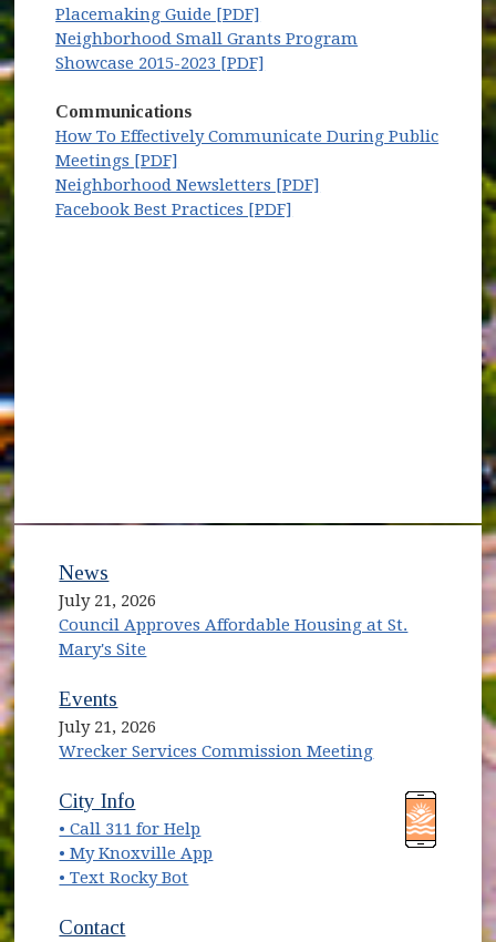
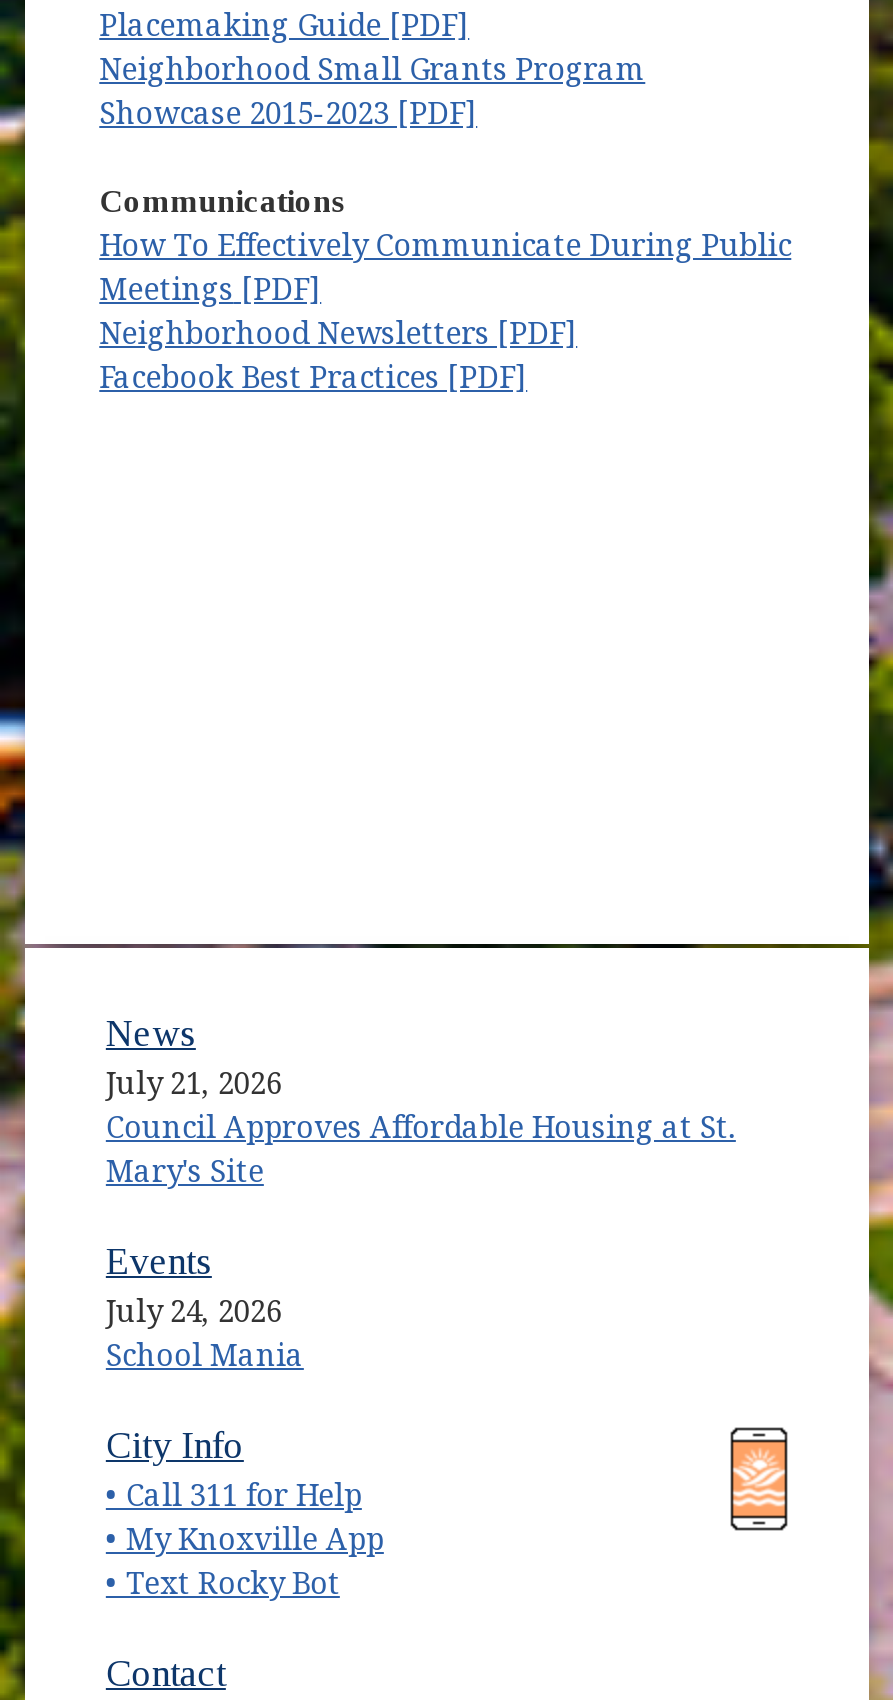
[59,717,374,762] July 21, 2026 | Wrecker Services Commission Meeting -> [106,1295,304,1375] July 24, 2026 | School Mania

